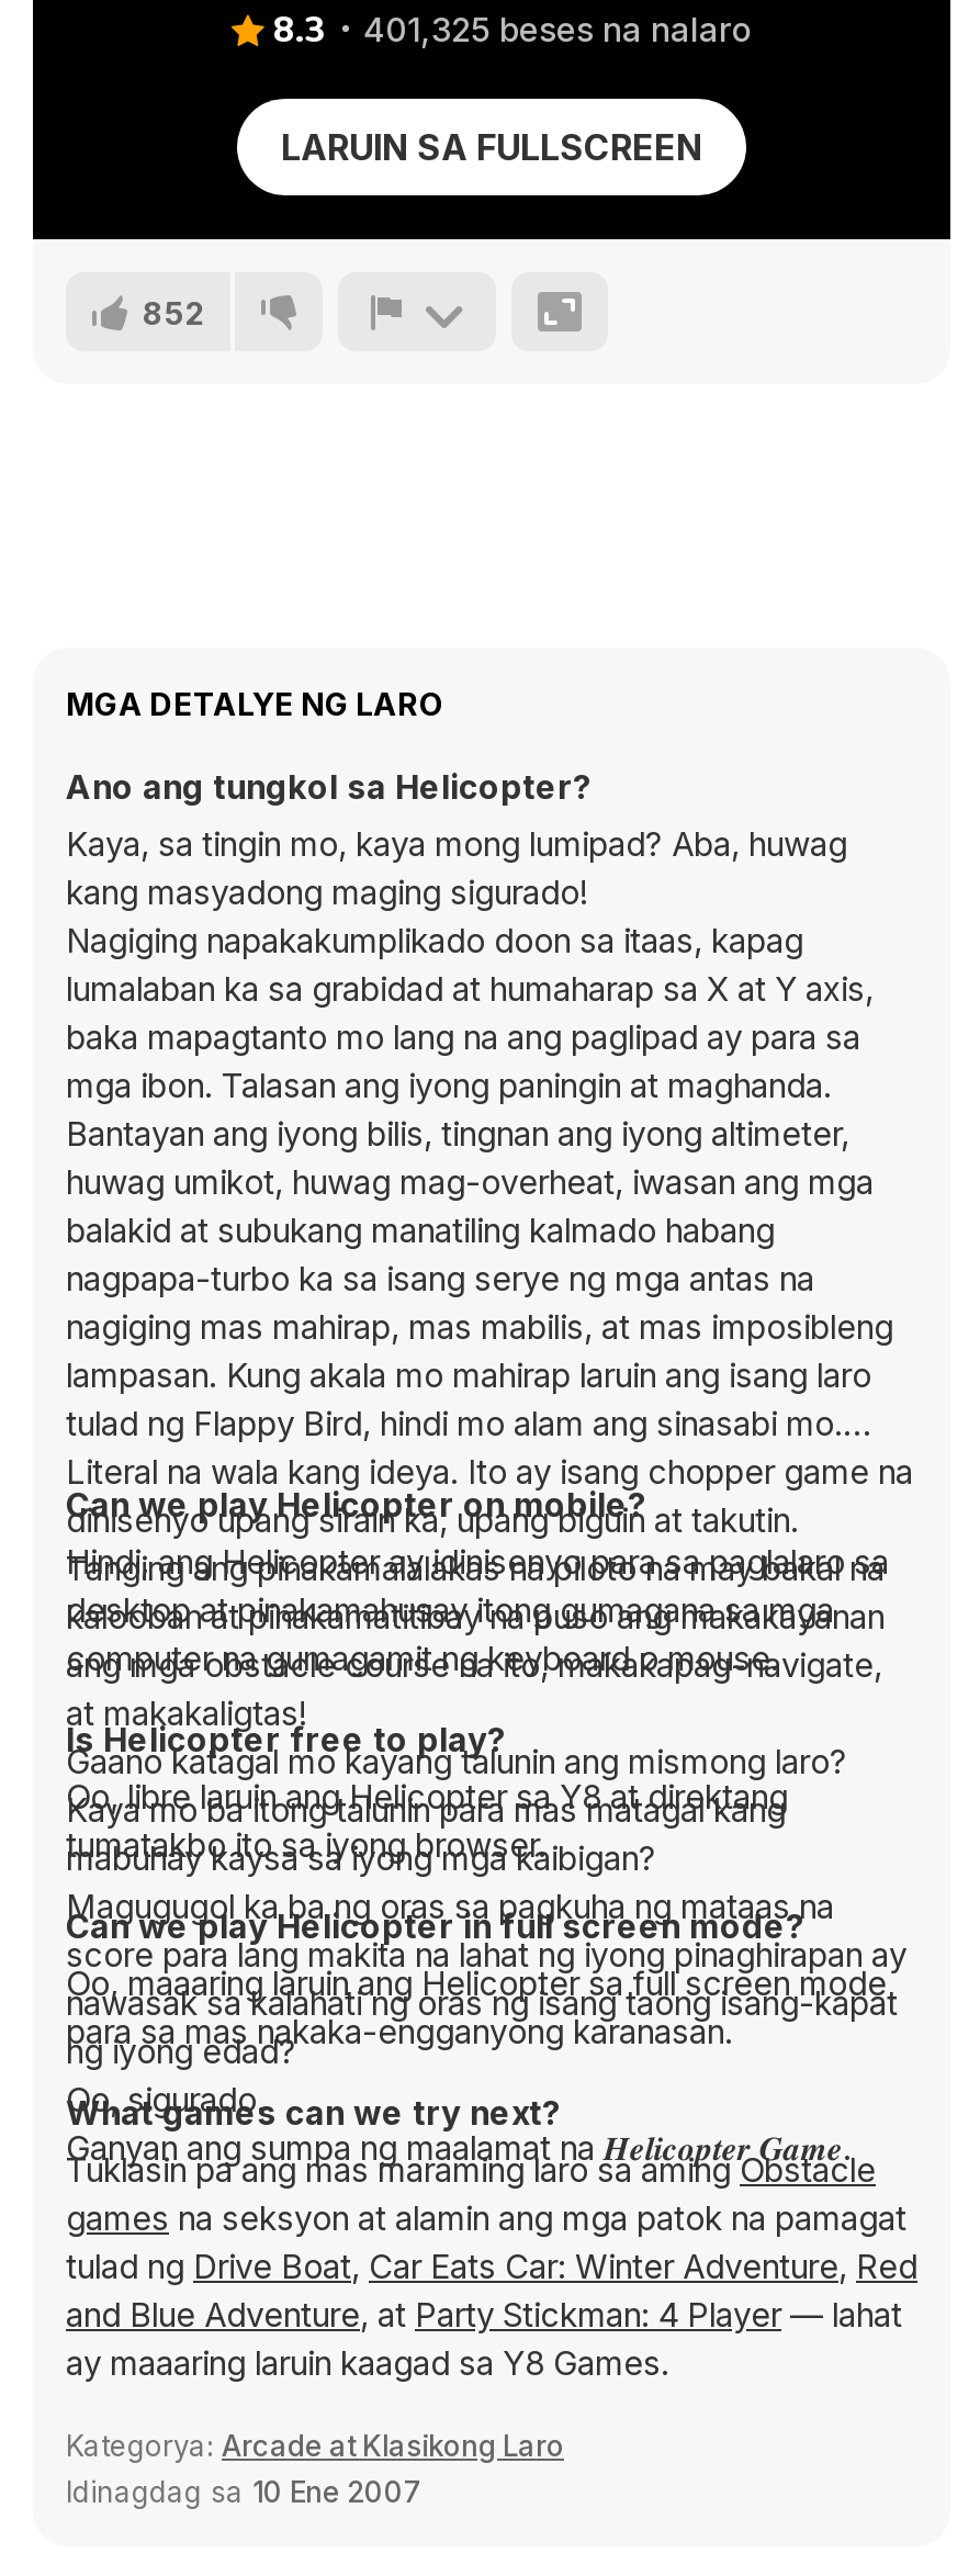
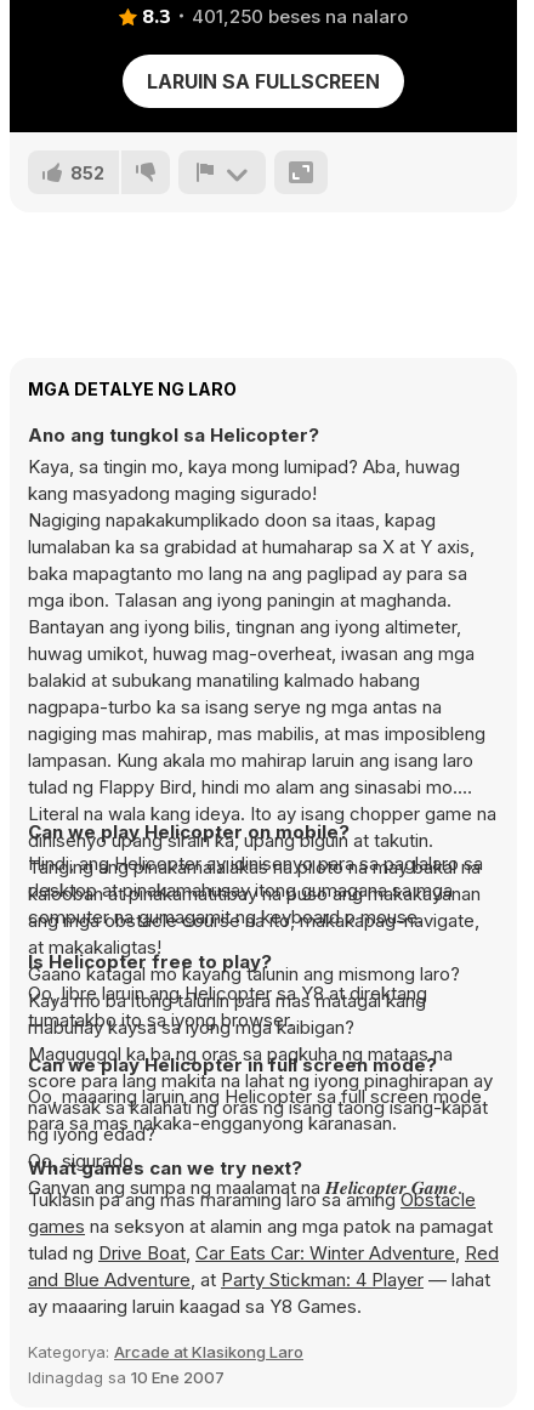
[363,9,752,50] 401,325 beses na nalaro -> [192,5,408,28] 401,250 beses na nalaro

